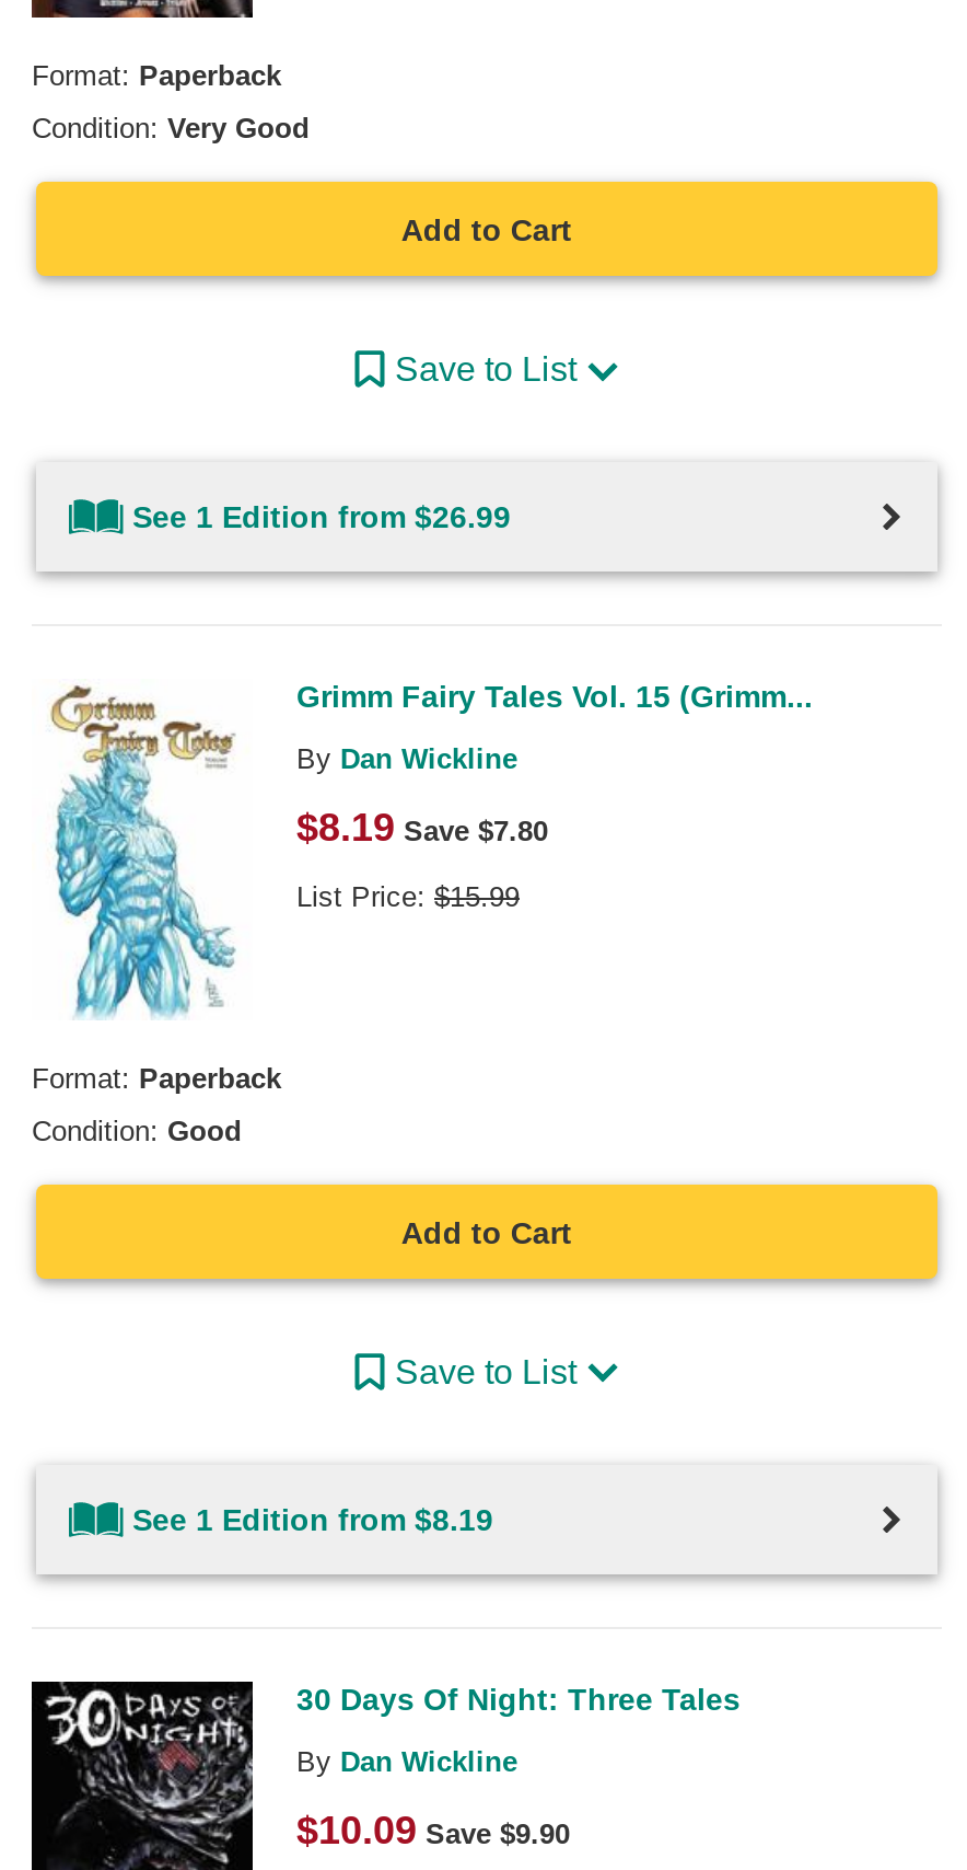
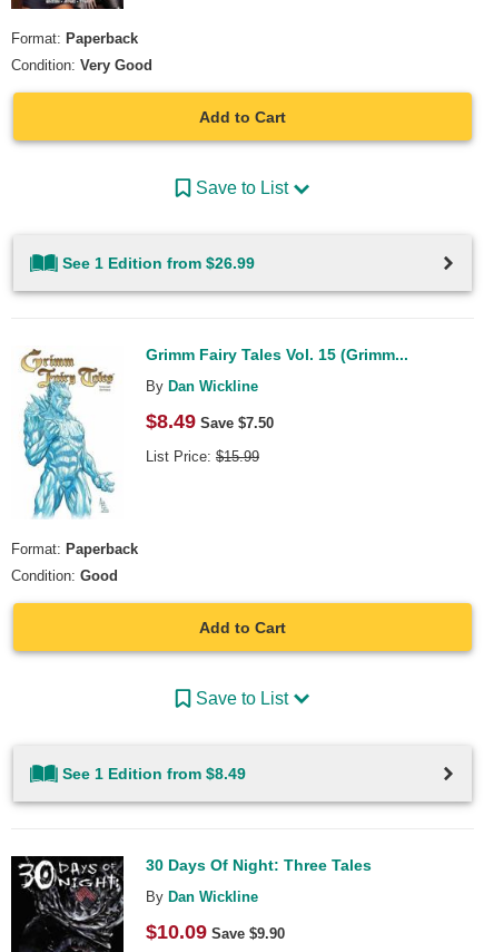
[296,806,548,850] $8.19 Save $7.80 -> [146,411,274,433] $8.49 Save $7.50
[132,1501,493,1537] See 1 Edition from $8.19 -> [62,764,246,782] See 1 Edition from $8.49

